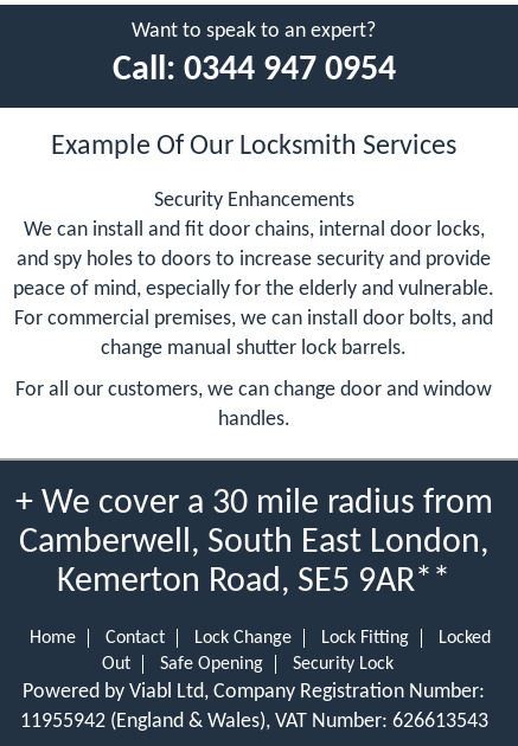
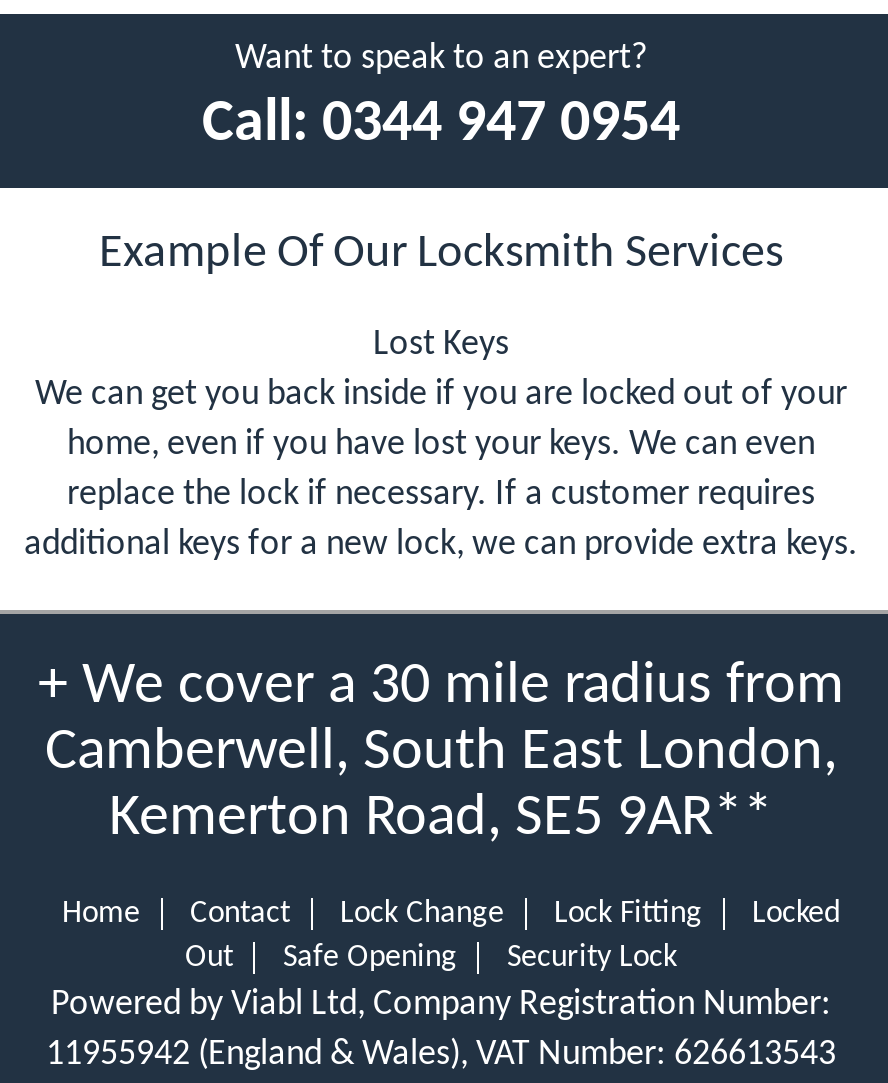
[13,189,494,430] Security Enhancements | We can install and fit door chains, internal door locks, | and spy holes to doors to increase security and provide | peace of mind, especially for the elderly and vulnerable. | For commercial premises, we can install door bolts, and | change manual shutter lock barrels. | For all our customers, we can change door and window | handles. -> [24,325,858,563] Lost Keys | We can get you back inside if you are locked out of your | home, even if you have lost your keys. We can even | replace the lock if necessary. If a customer requires | additional keys for a new lock, we can provide extra keys.

